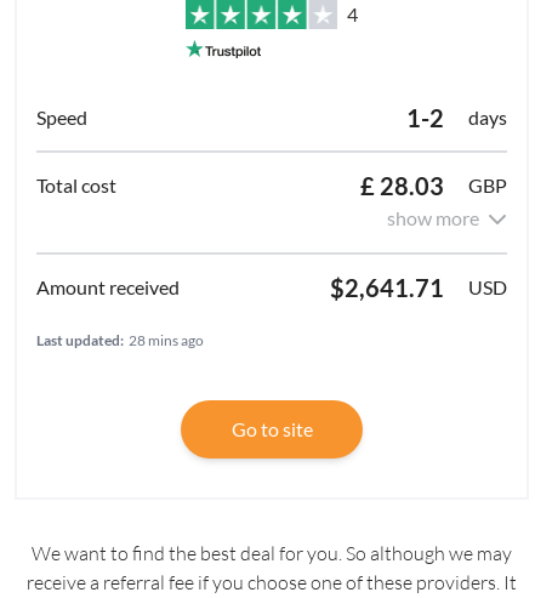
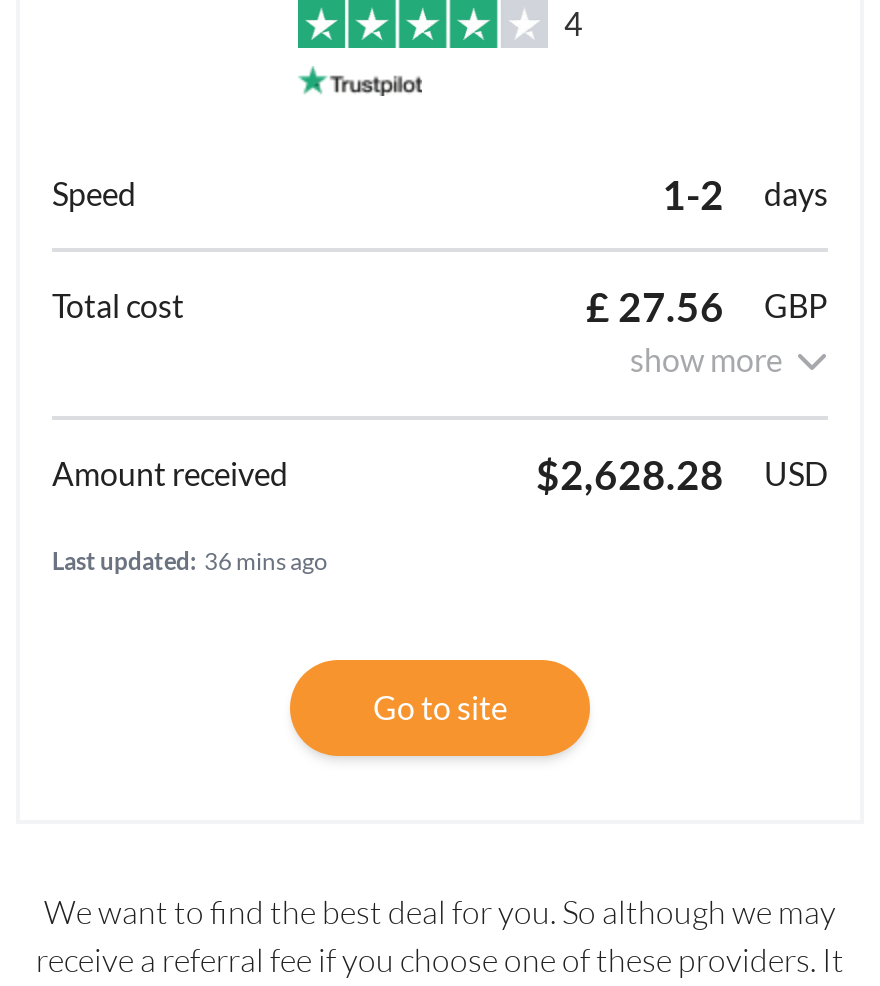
[360,172,507,201] £ 28.03 GBP -> [586,283,828,331] £ 27.56 GBP
[330,274,507,303] $2,641.71 USD -> [536,451,828,499] $2,628.28 USD
[36,332,204,350] Last updated: 28 mins ago -> [52,547,328,577] Last updated: 36 mins ago

